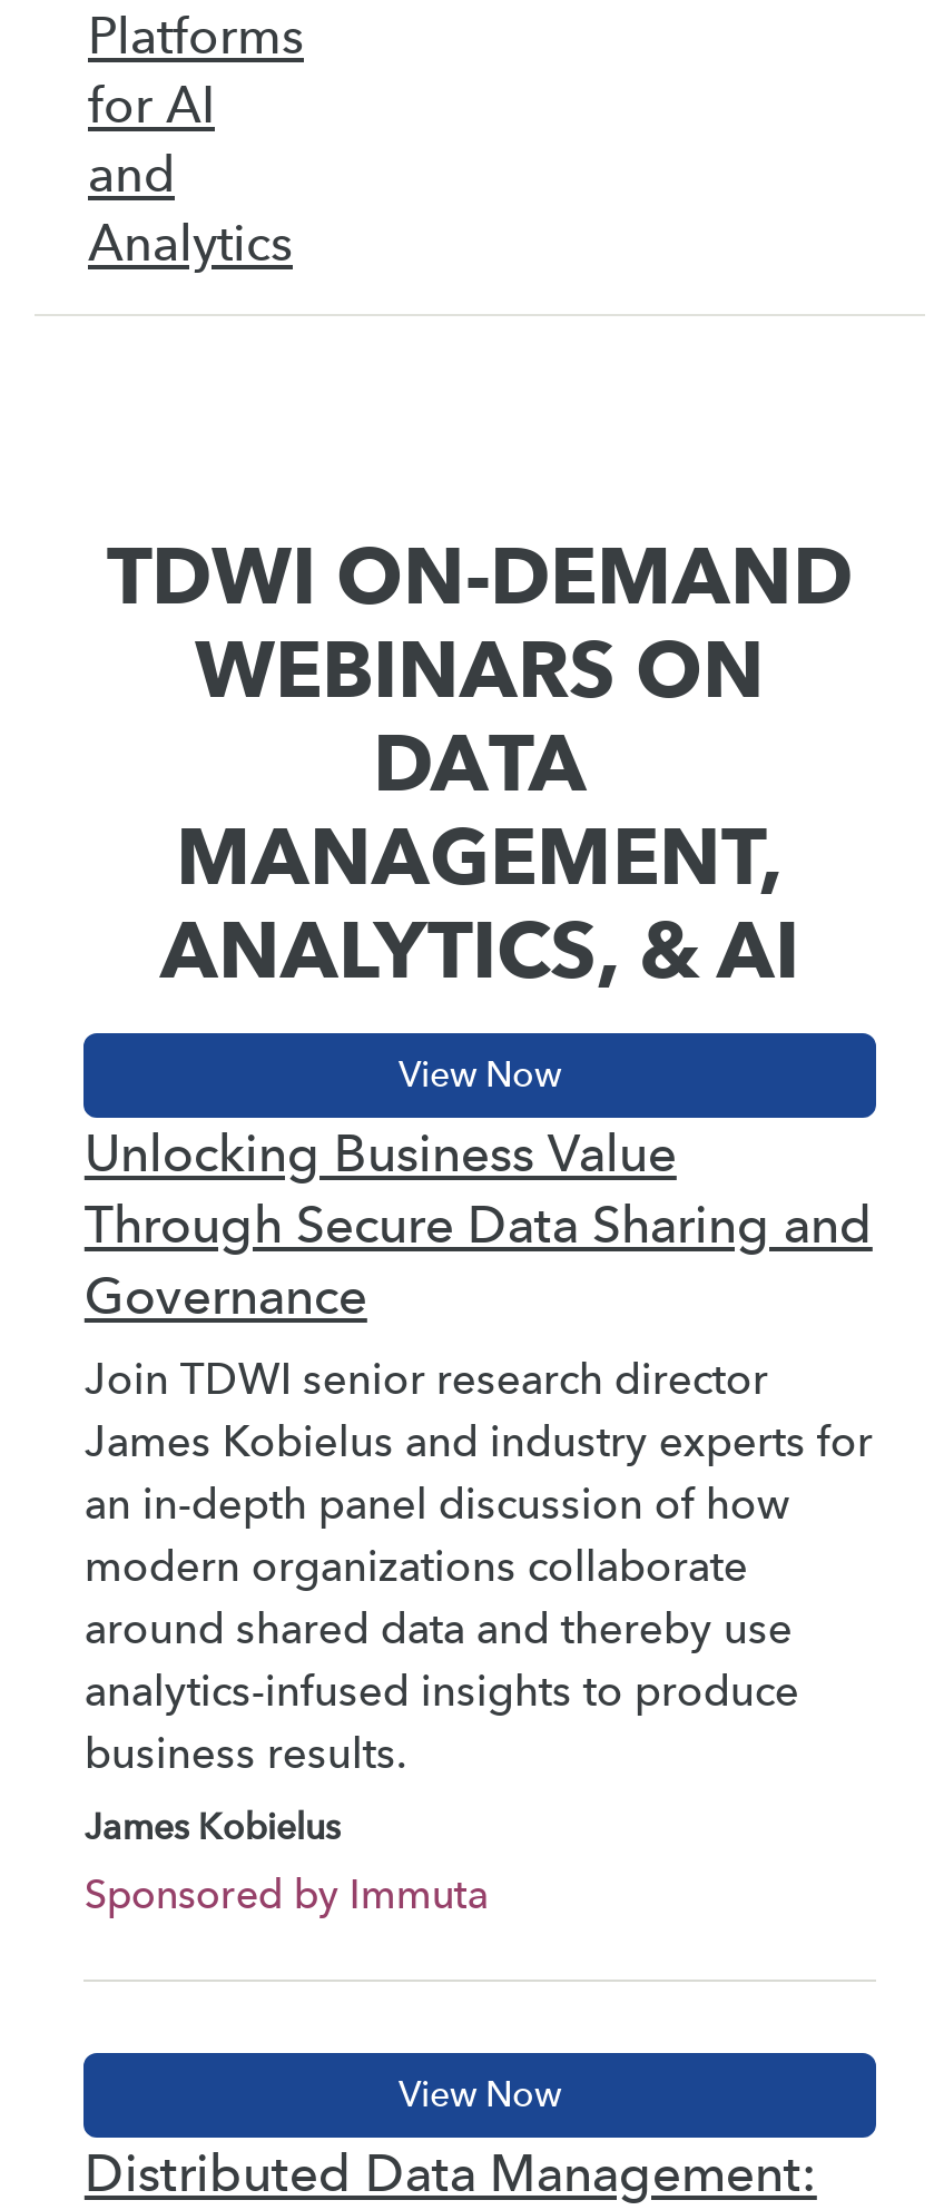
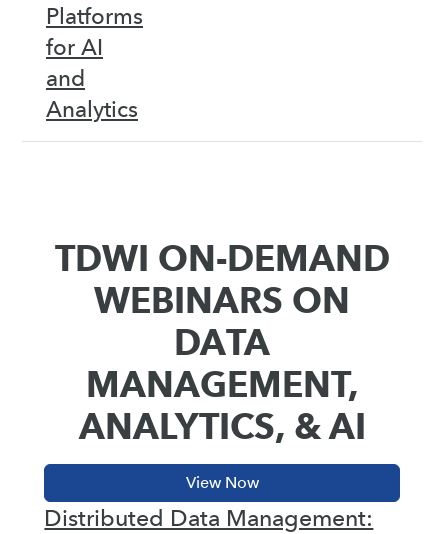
[84,1122,873,1919] Unlocking Business Value | Through Secure Data Sharing and | Governance | Join TDWI senior research director | James Kobielus and industry experts for | an in-depth panel discussion of how | modern organizations collaborate | around shared data and thereby use | analytics-infused insights to produce | business results. | James Kobielus | Sponsored by Immuta -> none

